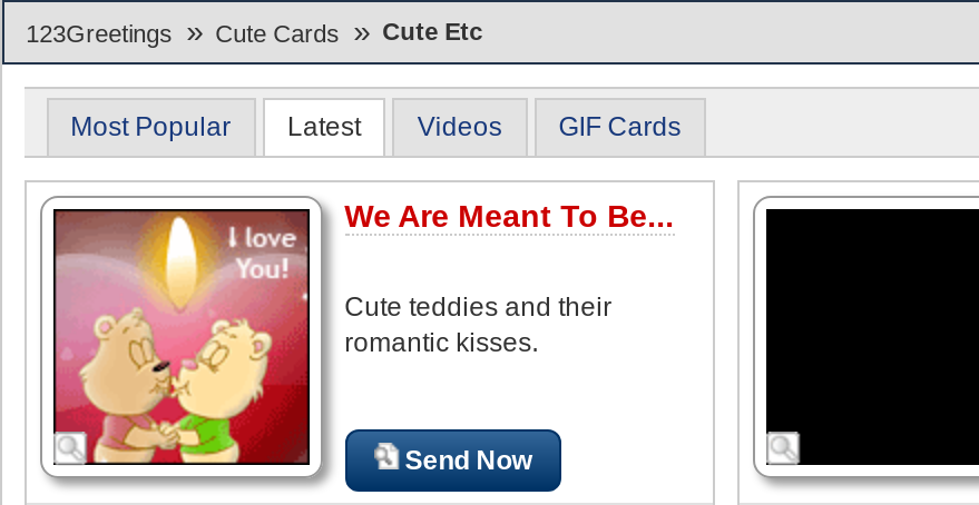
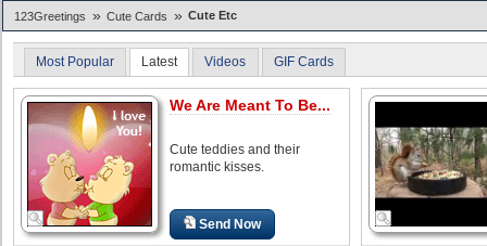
none -> [374,126,484,199] [image]

